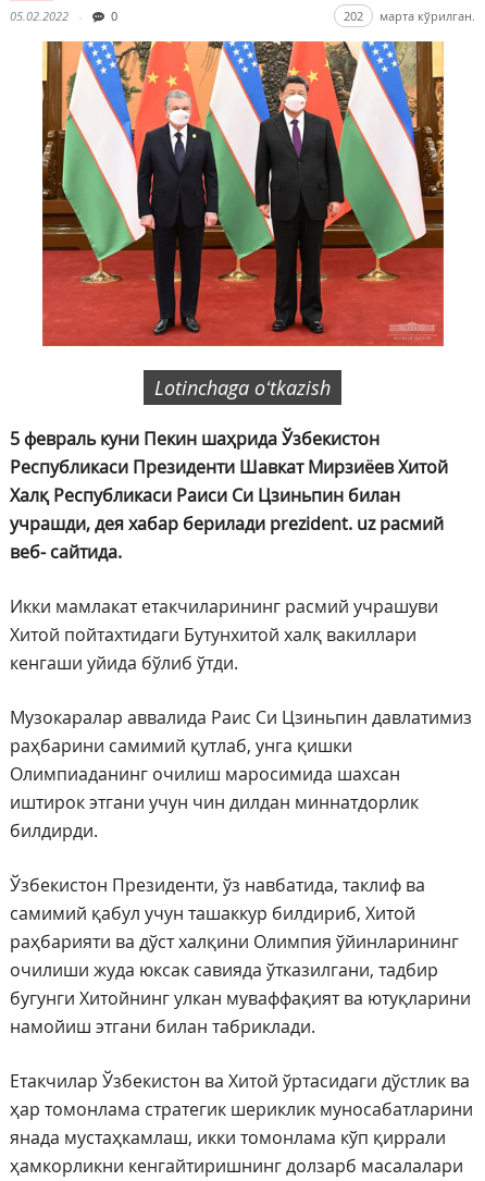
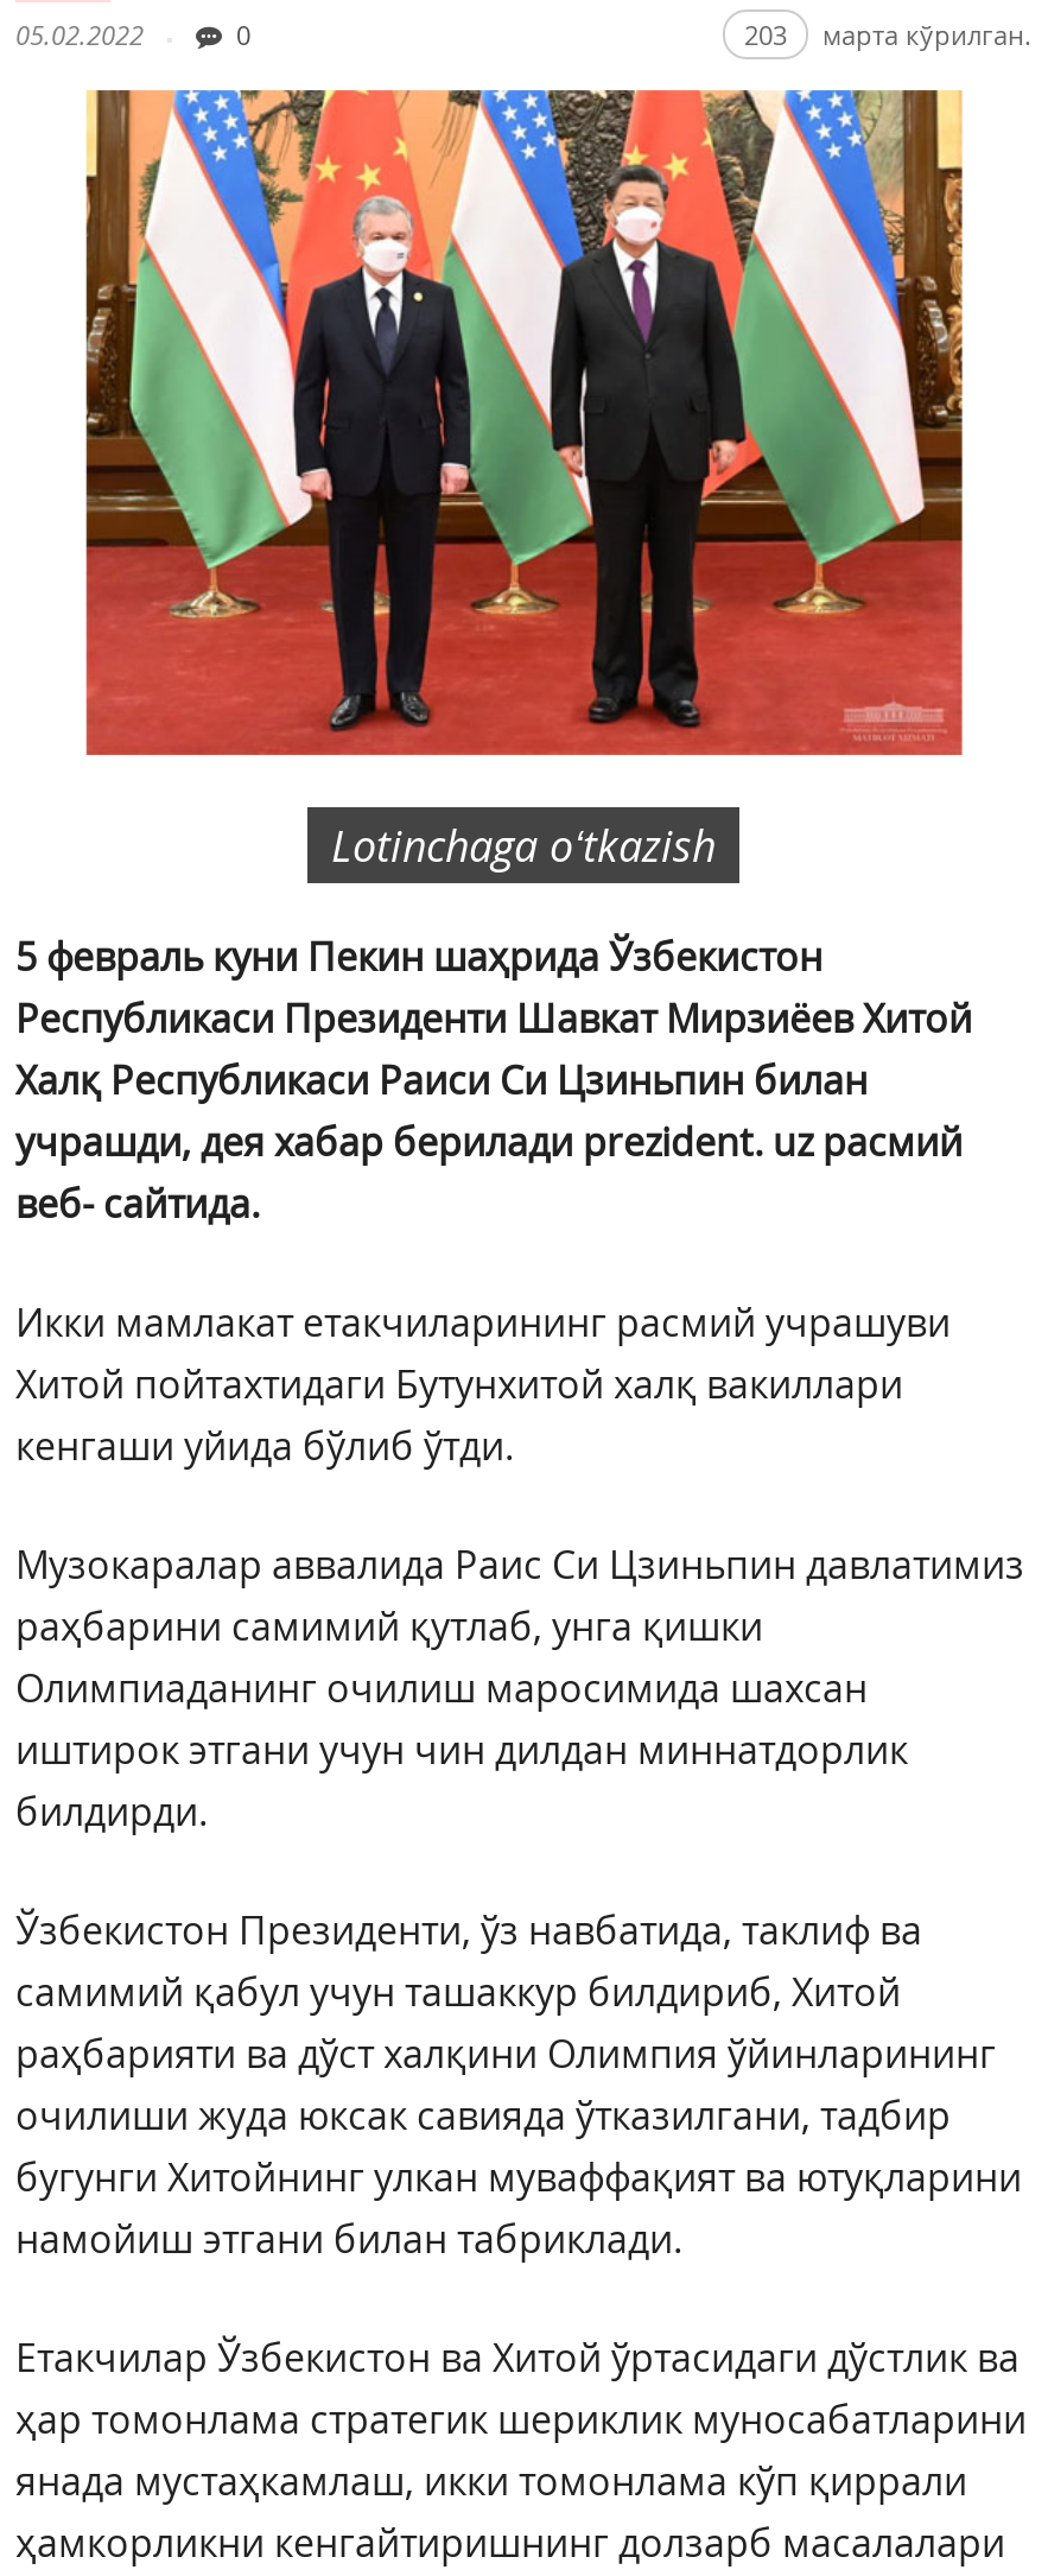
[344,8,475,24] 202 марта кўрилган. -> [744,17,1031,52] 203 марта кўрилган.

